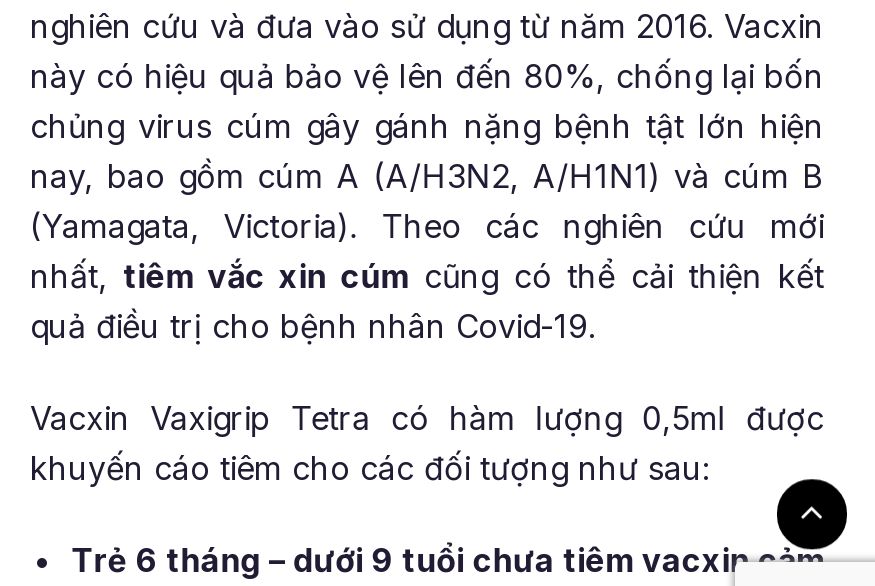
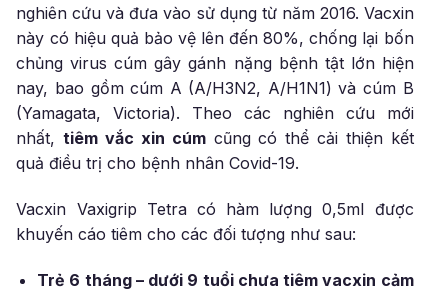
[775,476,869,562] [image] -> none

